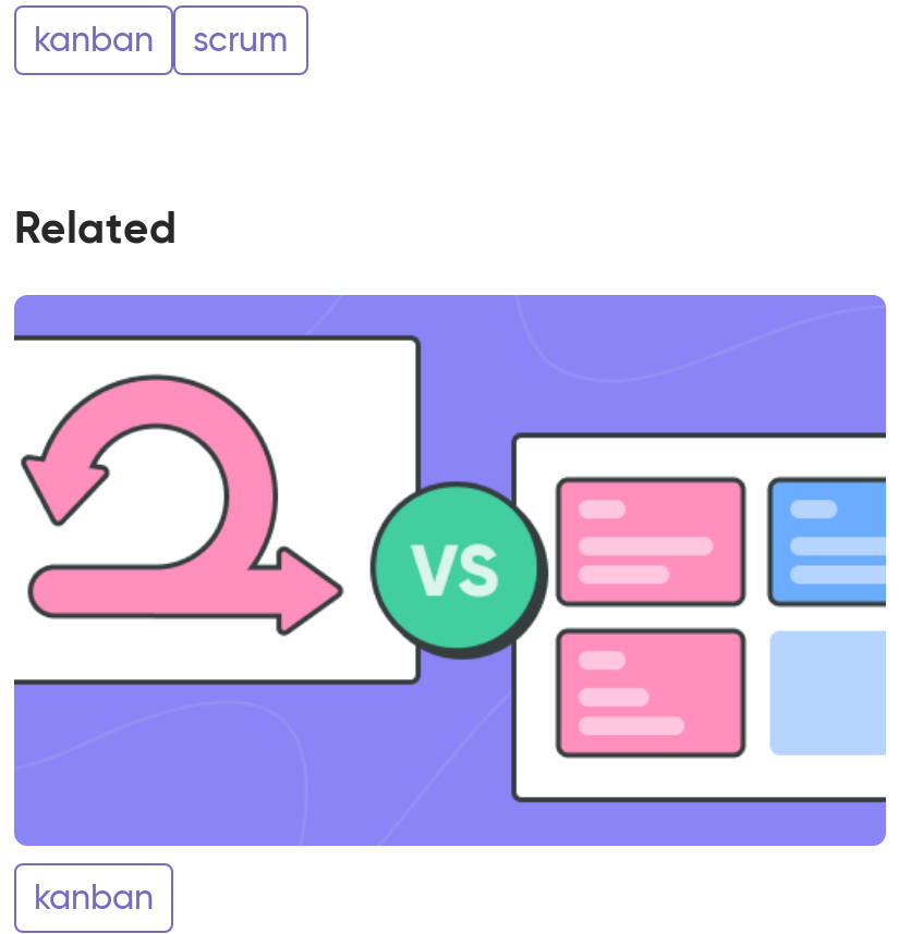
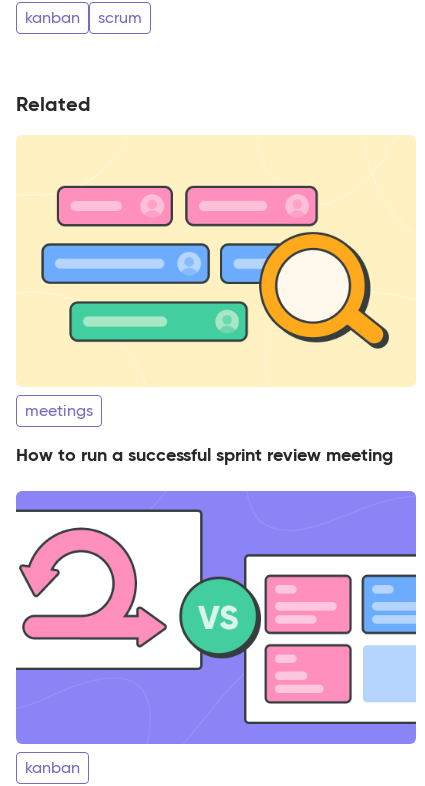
none -> [16,135,416,466] [image] | meetings | How to run a successful sprint review meeting

